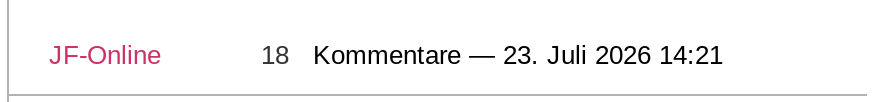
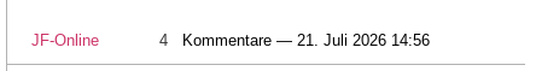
[253,40,723,70] 18 | Kommentare — 23. Juli 2026 14:21 -> [155,32,430,50] 4 | Kommentare — 21. Juli 2026 14:56

